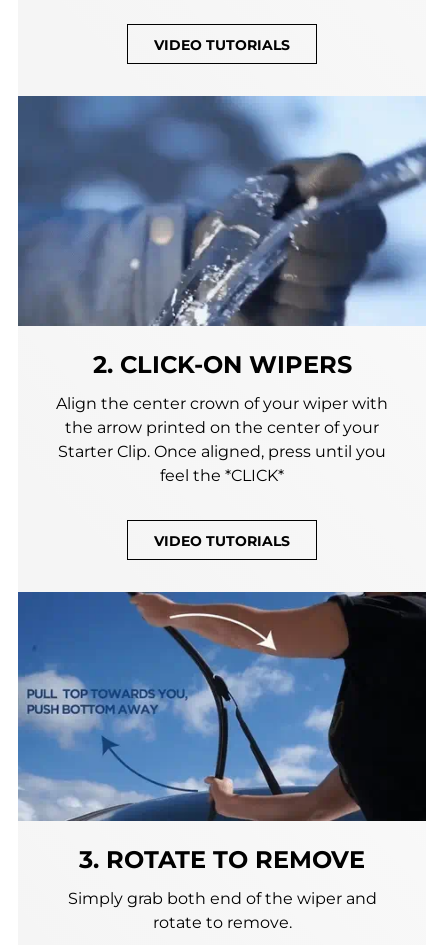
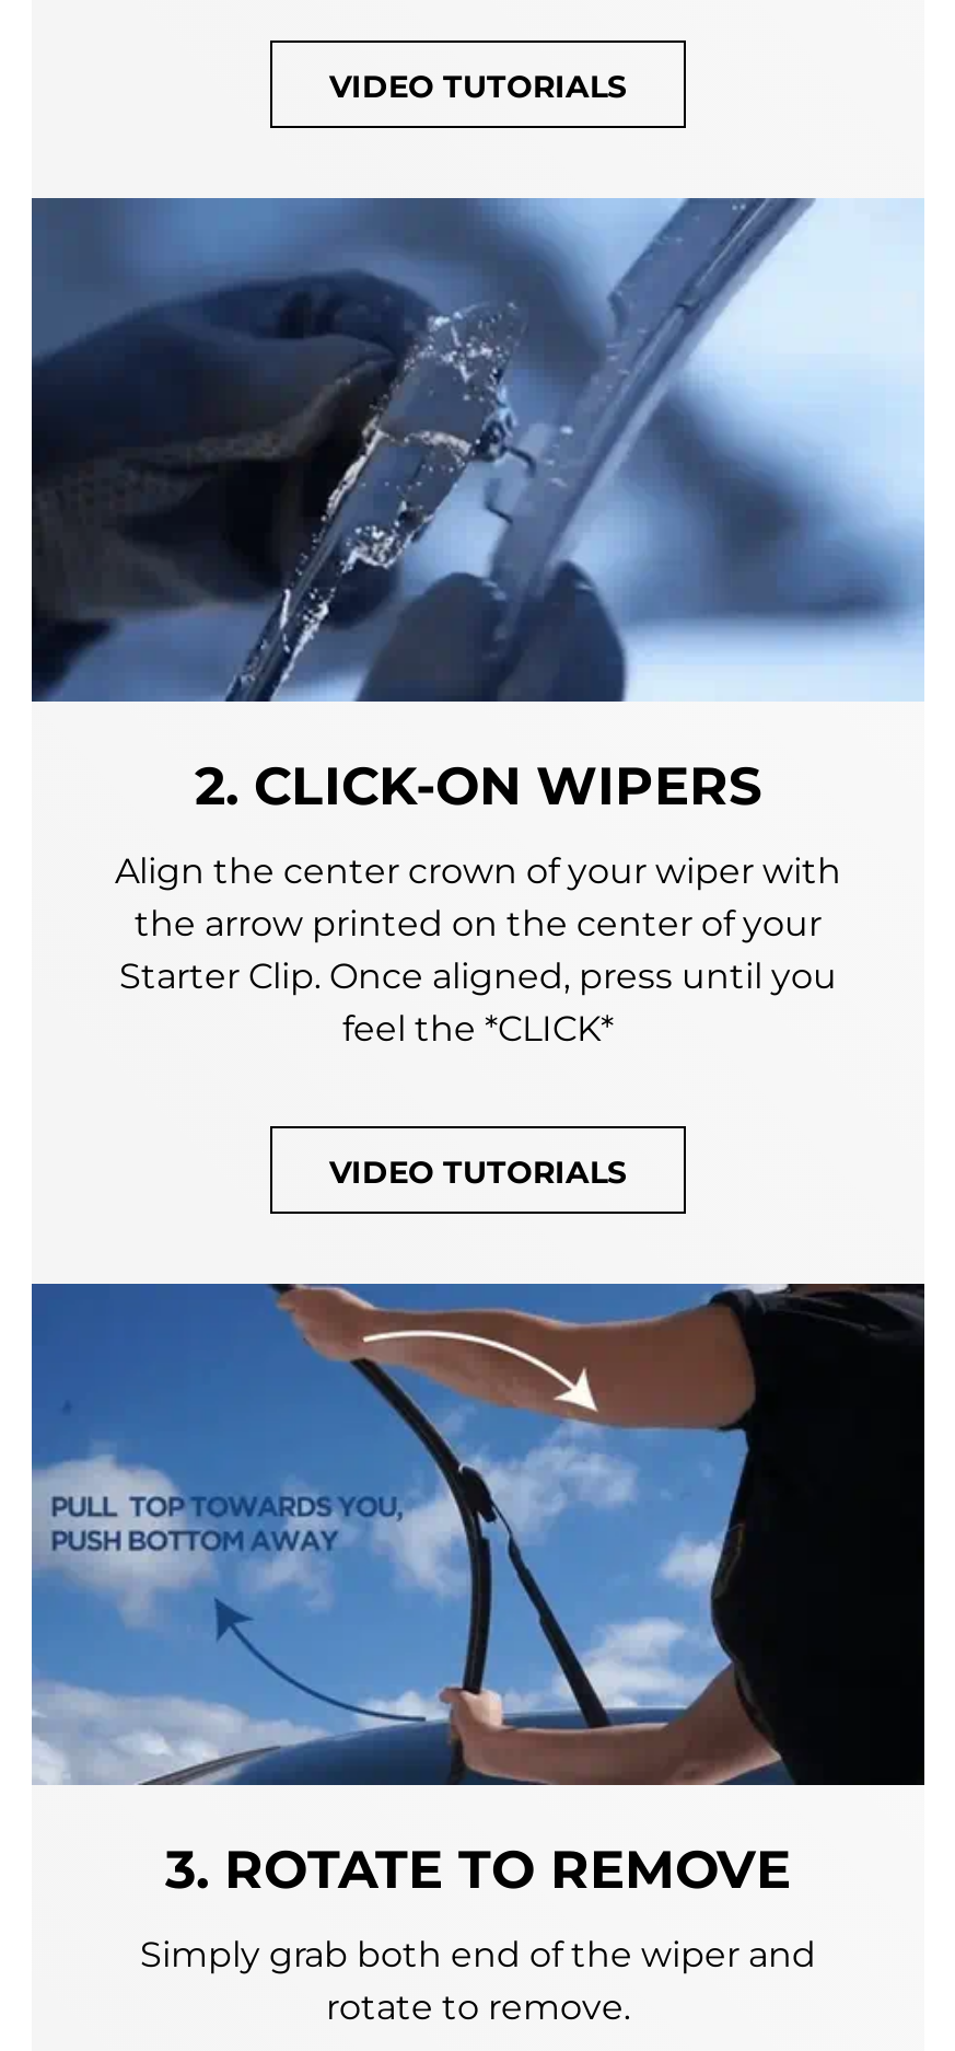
[17,96,427,327] [image] -> [30,196,924,704] [image]

